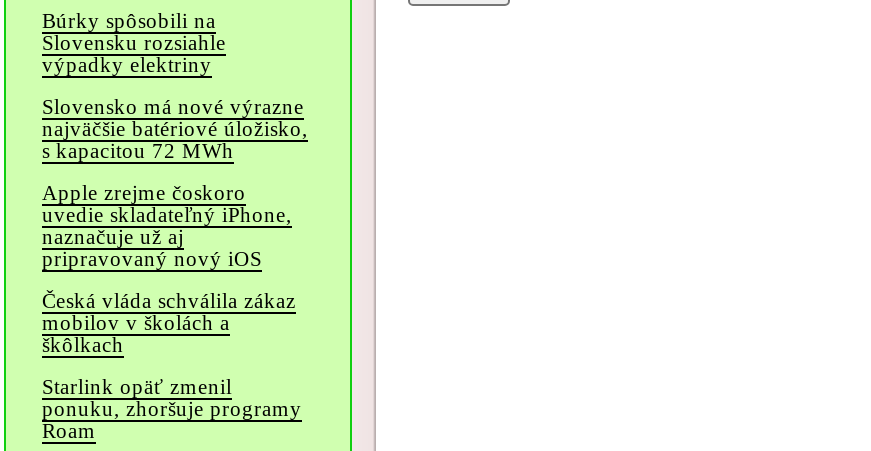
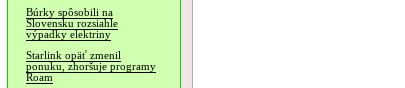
[42,96,308,356] Slovensko má nové výrazne | najväčšie batériové úložisko, | s kapacitou 72 MWh | Apple zrejme čoskoro | uvedie skladateľný iPhone, | naznačuje už aj | pripravovaný nový iOS | Česká vláda schválila zákaz | mobilov v školách a | škôlkach -> none

